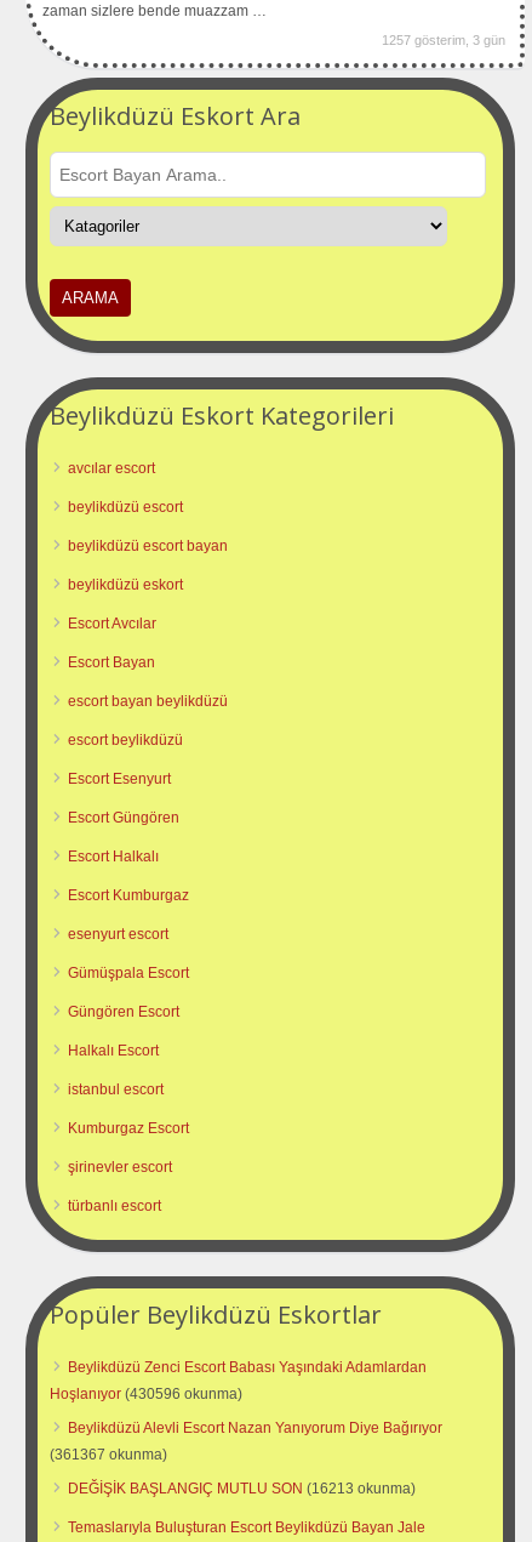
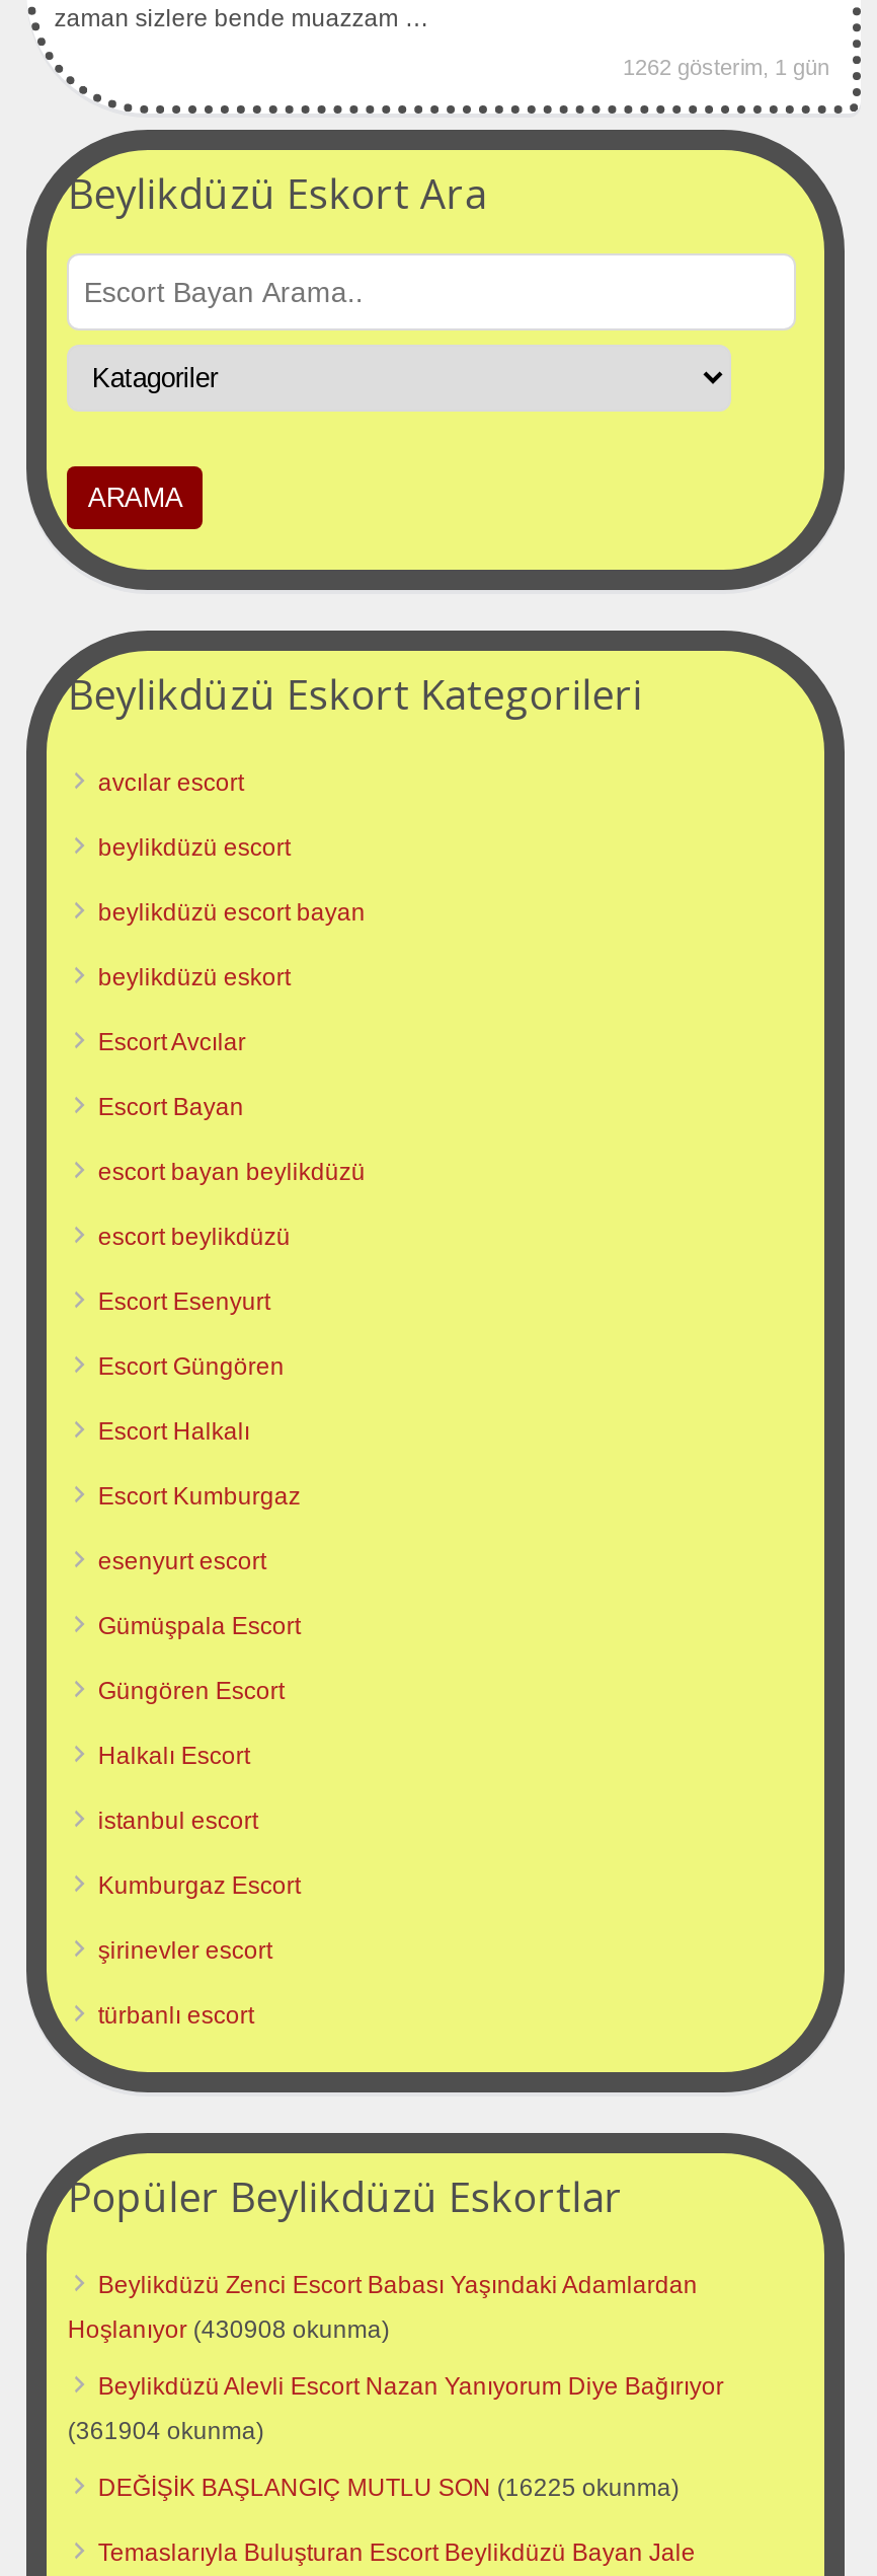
[382,33,506,48] 1257 gösterim, 3 gün -> [623,55,829,80] 1262 gösterim, 1 gün
[50,1385,243,1402] Hoşlanıyor (430596 okunma) -> [68,2315,390,2343] Hoşlanıyor (430908 okunma)
[50,1446,168,1463] (361367 okunma) -> [68,2416,264,2445] (361904 okunma)
[68,1480,416,1497] DEĞİŞİK BAŞLANGIÇ MUTLU SON (16213 okunma) -> [98,2473,679,2501] DEĞİŞİK BAŞLANGIÇ MUTLU SON (16225 okunma)

